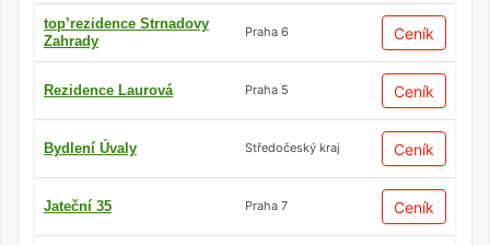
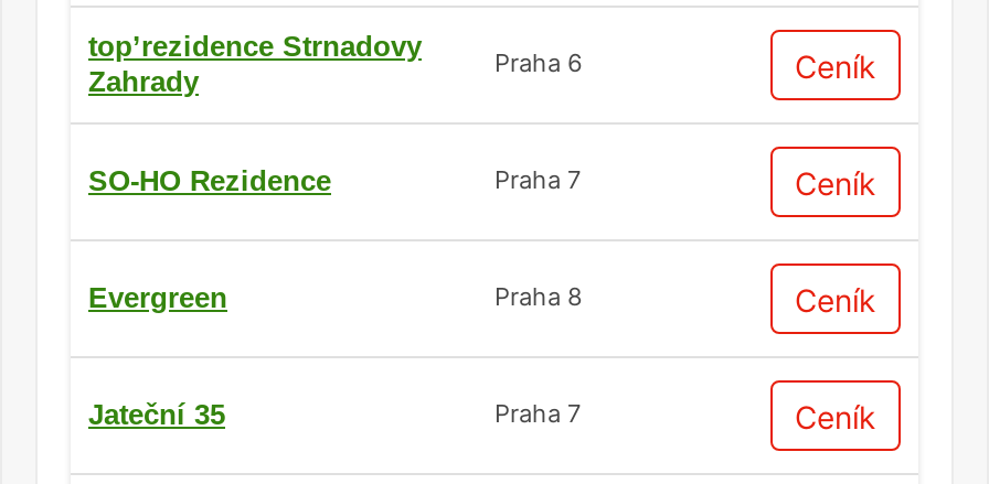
[44,82,289,98] Rezidence Laurová | Praha 5 -> [88,164,581,197] SO-HO Rezidence | Praha 7
[44,140,340,156] Bydlení Úvaly | Středočeský kraj -> [88,281,583,314] Evergreen | Praha 8

